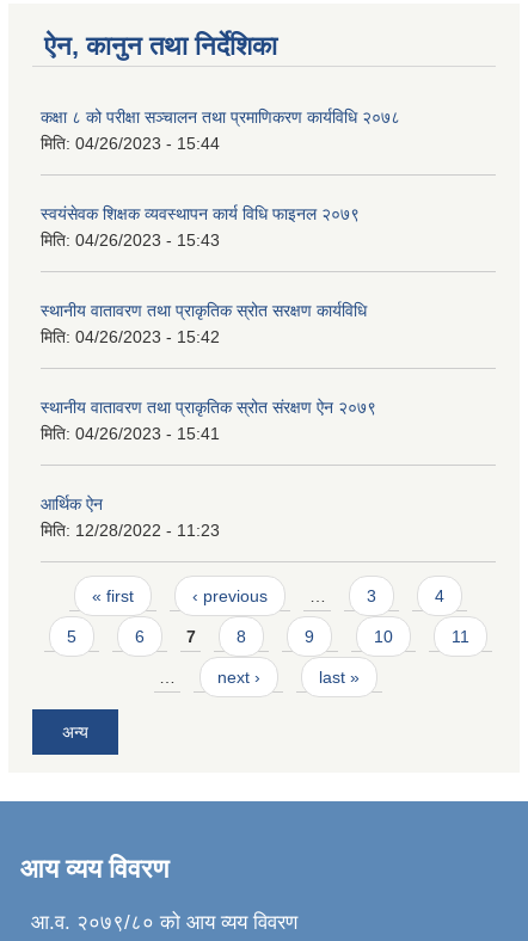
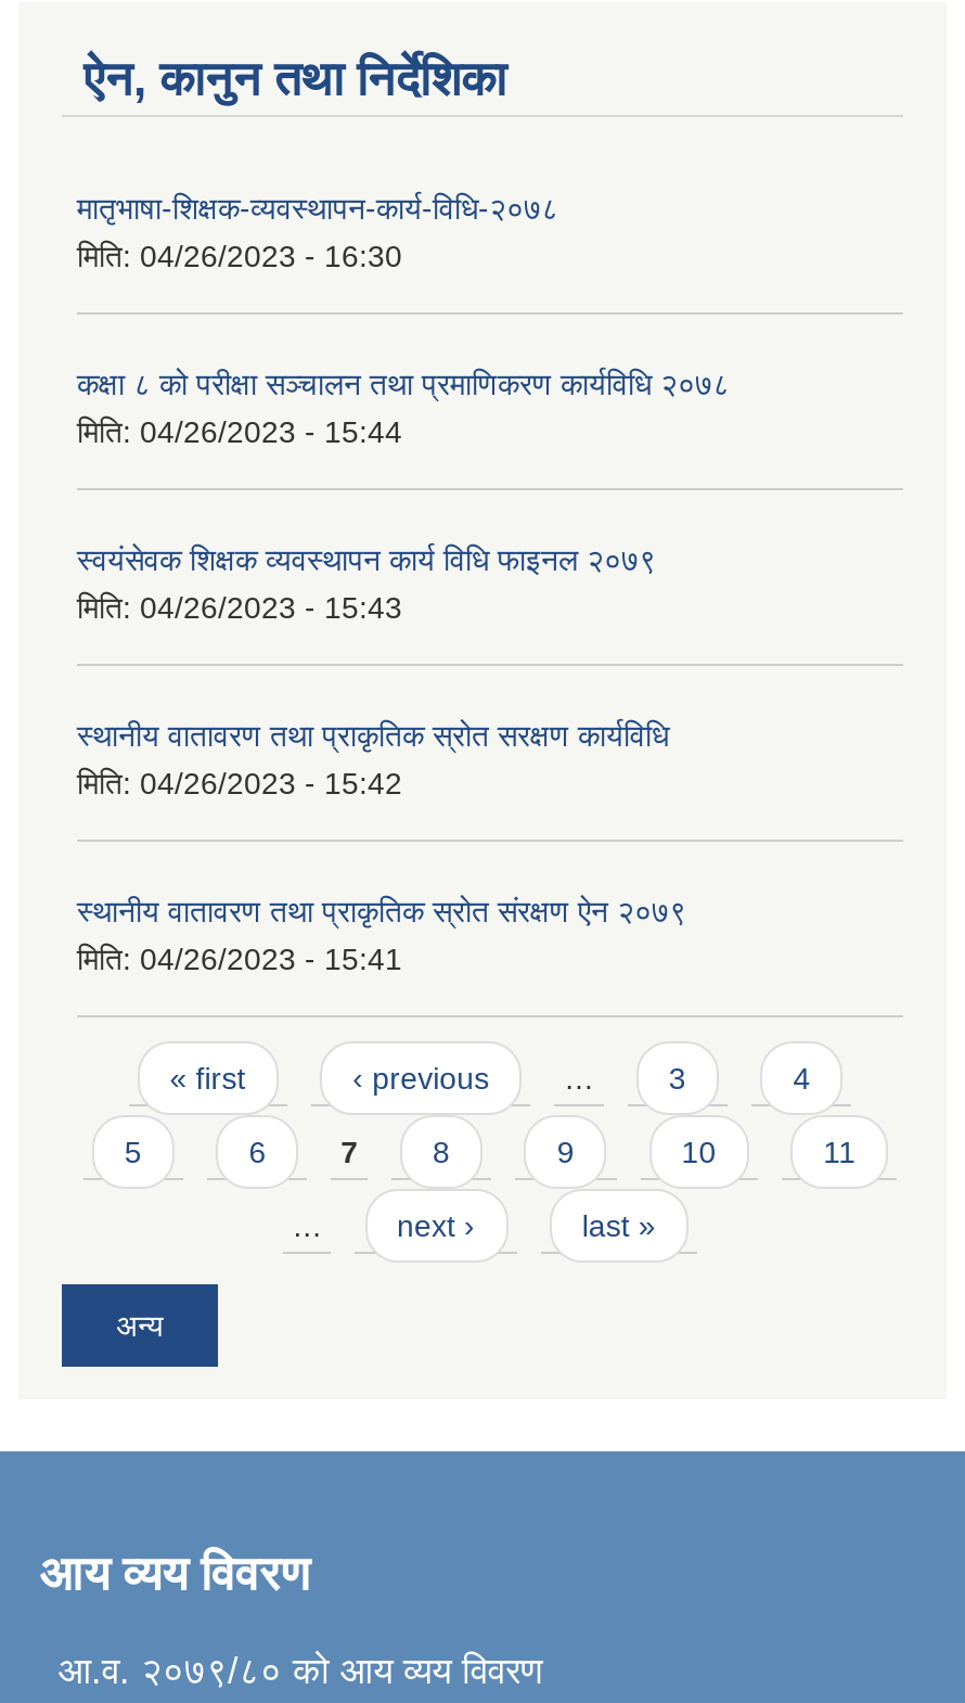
none -> [77,192,558,274] मातृभाषा-शिक्षक-व्यवस्थापन-कार्य-विधि-२०७८ | मिति: 04/26/2023 - 16:30
moved [41,108,400,443] -> [77,367,730,977]: कक्षा ८ को परीक्षा सञ्चालन तथा प्रमाणिकरण कार्यविधि २०७८ | मिति: 04/26/2023 - 15:44 | स्वयंसेवक शिक्षक व्यवस्थापन कार्य विधि फाइनल २०७९ | मिति: 04/26/2023 - 15:43 | स्थानीय वातावरण तथा प्राकृतिक स्रोत सरक्षण कार्यविधि | मिति: 04/26/2023 - 15:42 | स्थानीय वातावरण तथा प्राकृतिक स्रोत संरक्षण ऐन २०७९ | मिति: 04/26/2023 - 15:41
[41,495,220,540] आर्थिक ऐन | मिति: 12/28/2022 - 11:23 -> none

